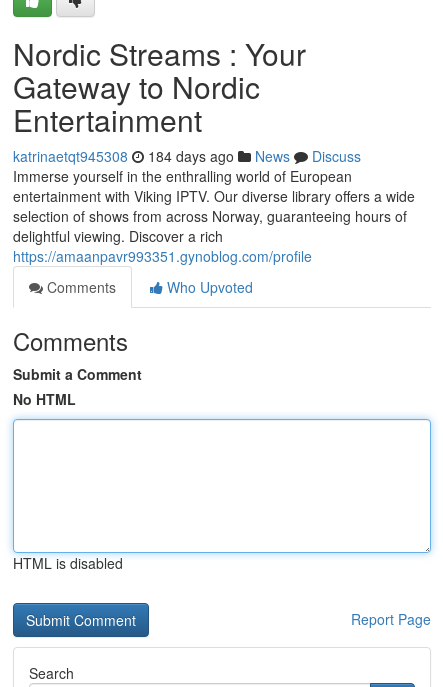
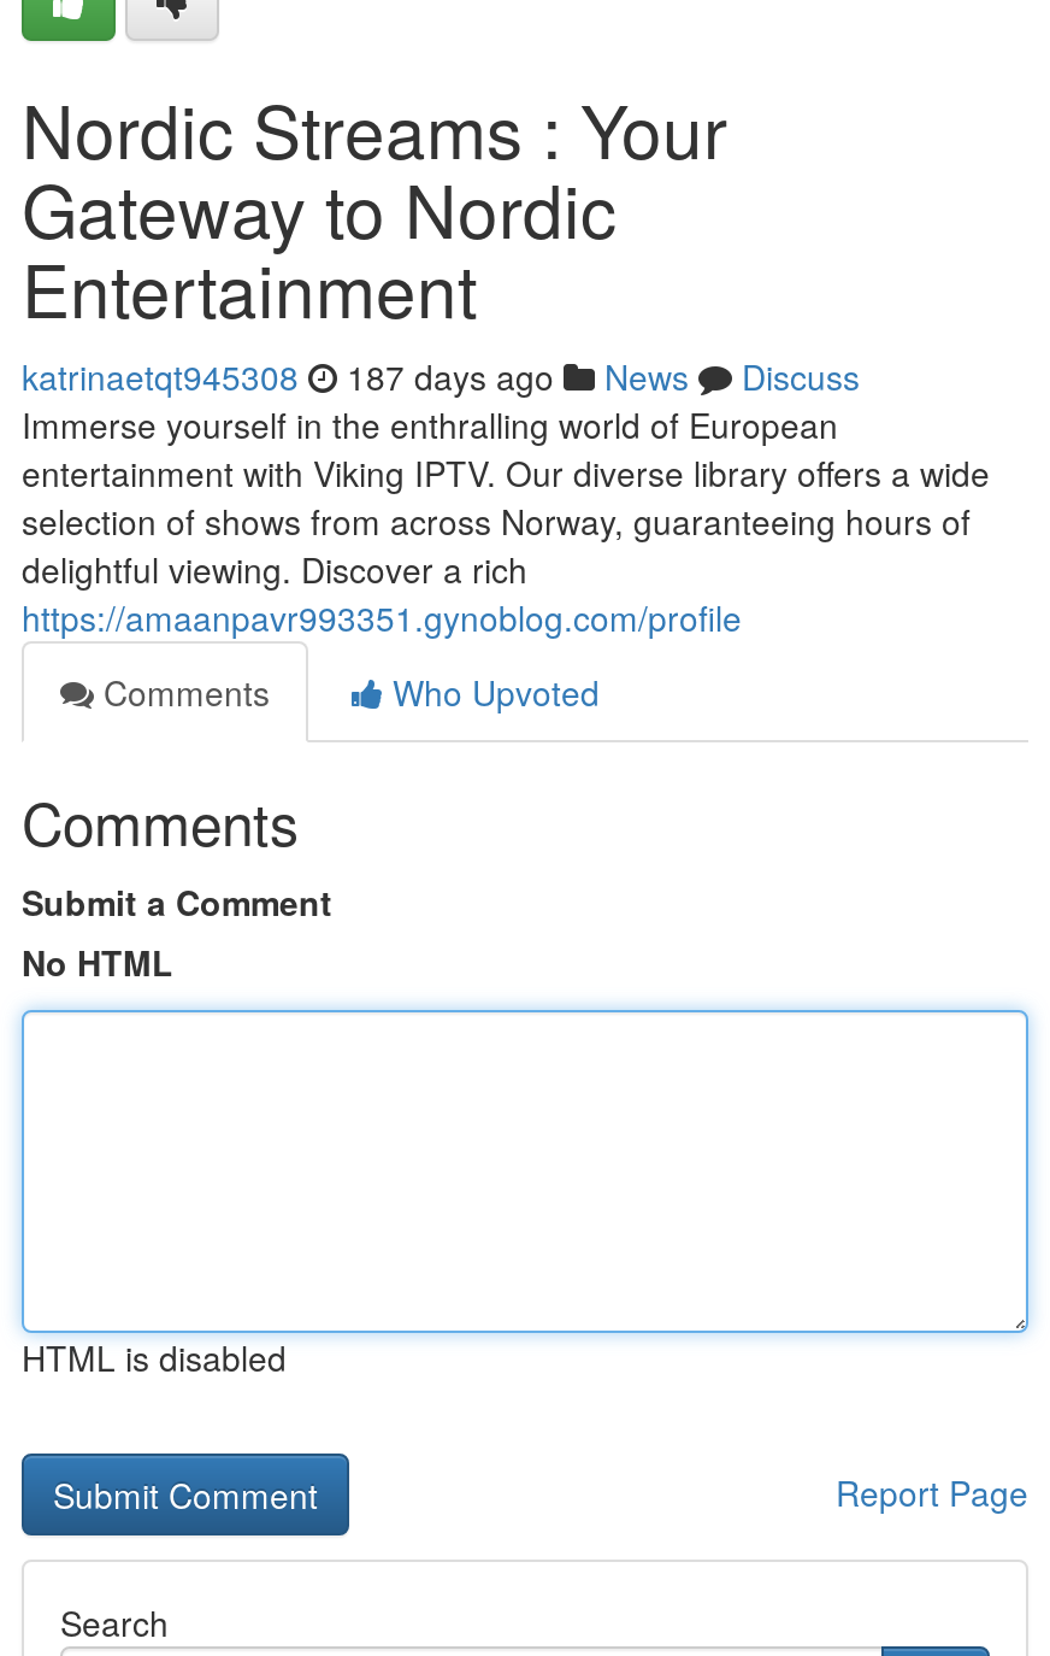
[13,146,361,166] katrinaetqt945308 184 days ago News Discuss -> [22,352,860,400] katrinaetqt945308 187 days ago News Discuss

